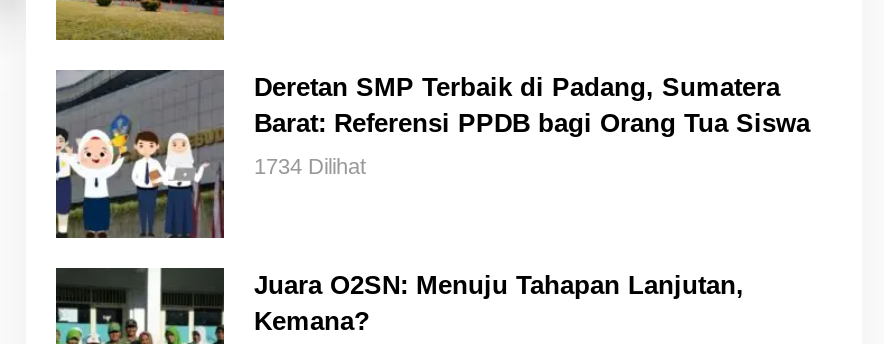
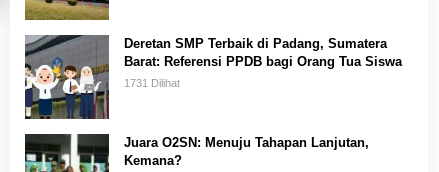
[254,153,366,177] 1734 Dilihat -> [124,77,180,89] 1731 Dilihat

